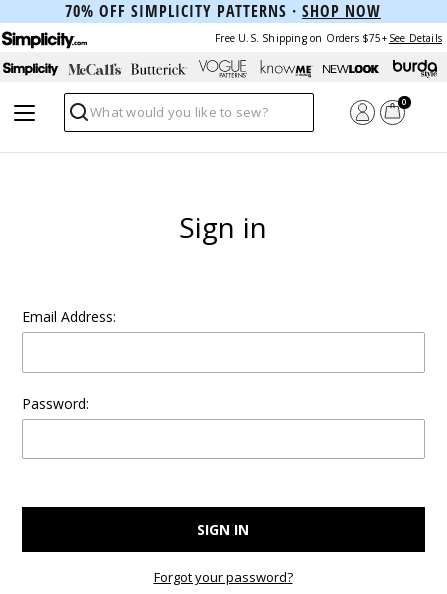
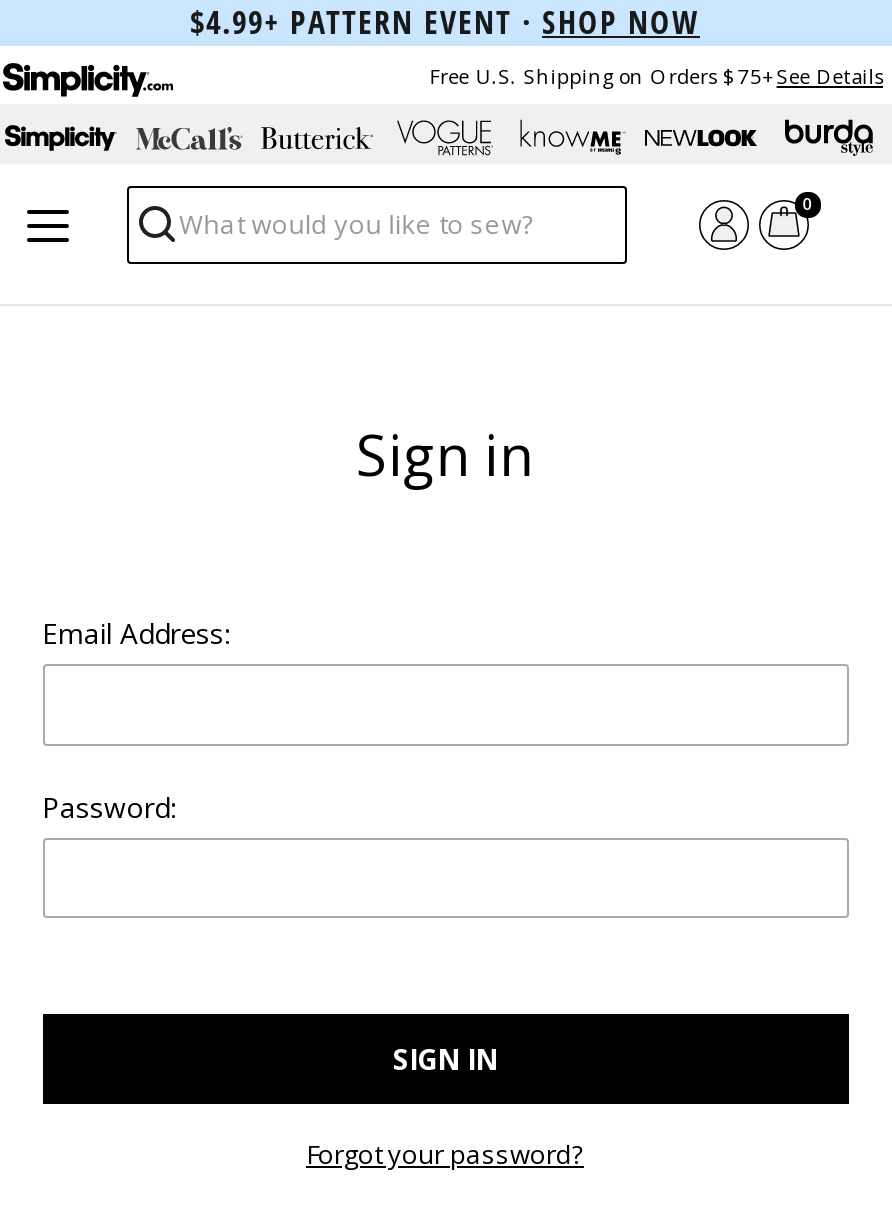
[65,0,381,22] 70% OFF SIMPLICITY PATTERNS · SHOP NOW -> [190,0,700,44] $4.99+ PATTERN EVENT · SHOP NOW

